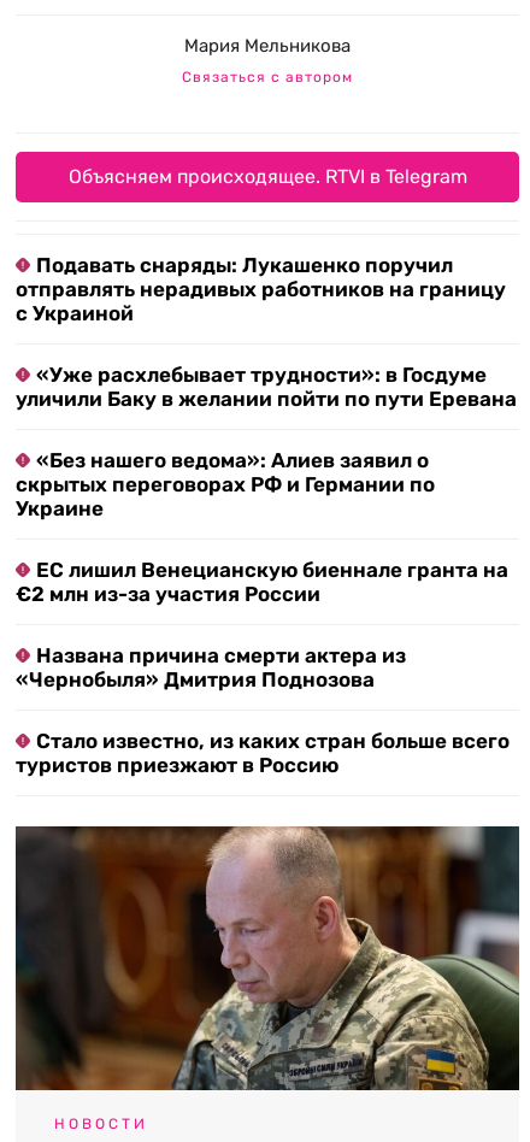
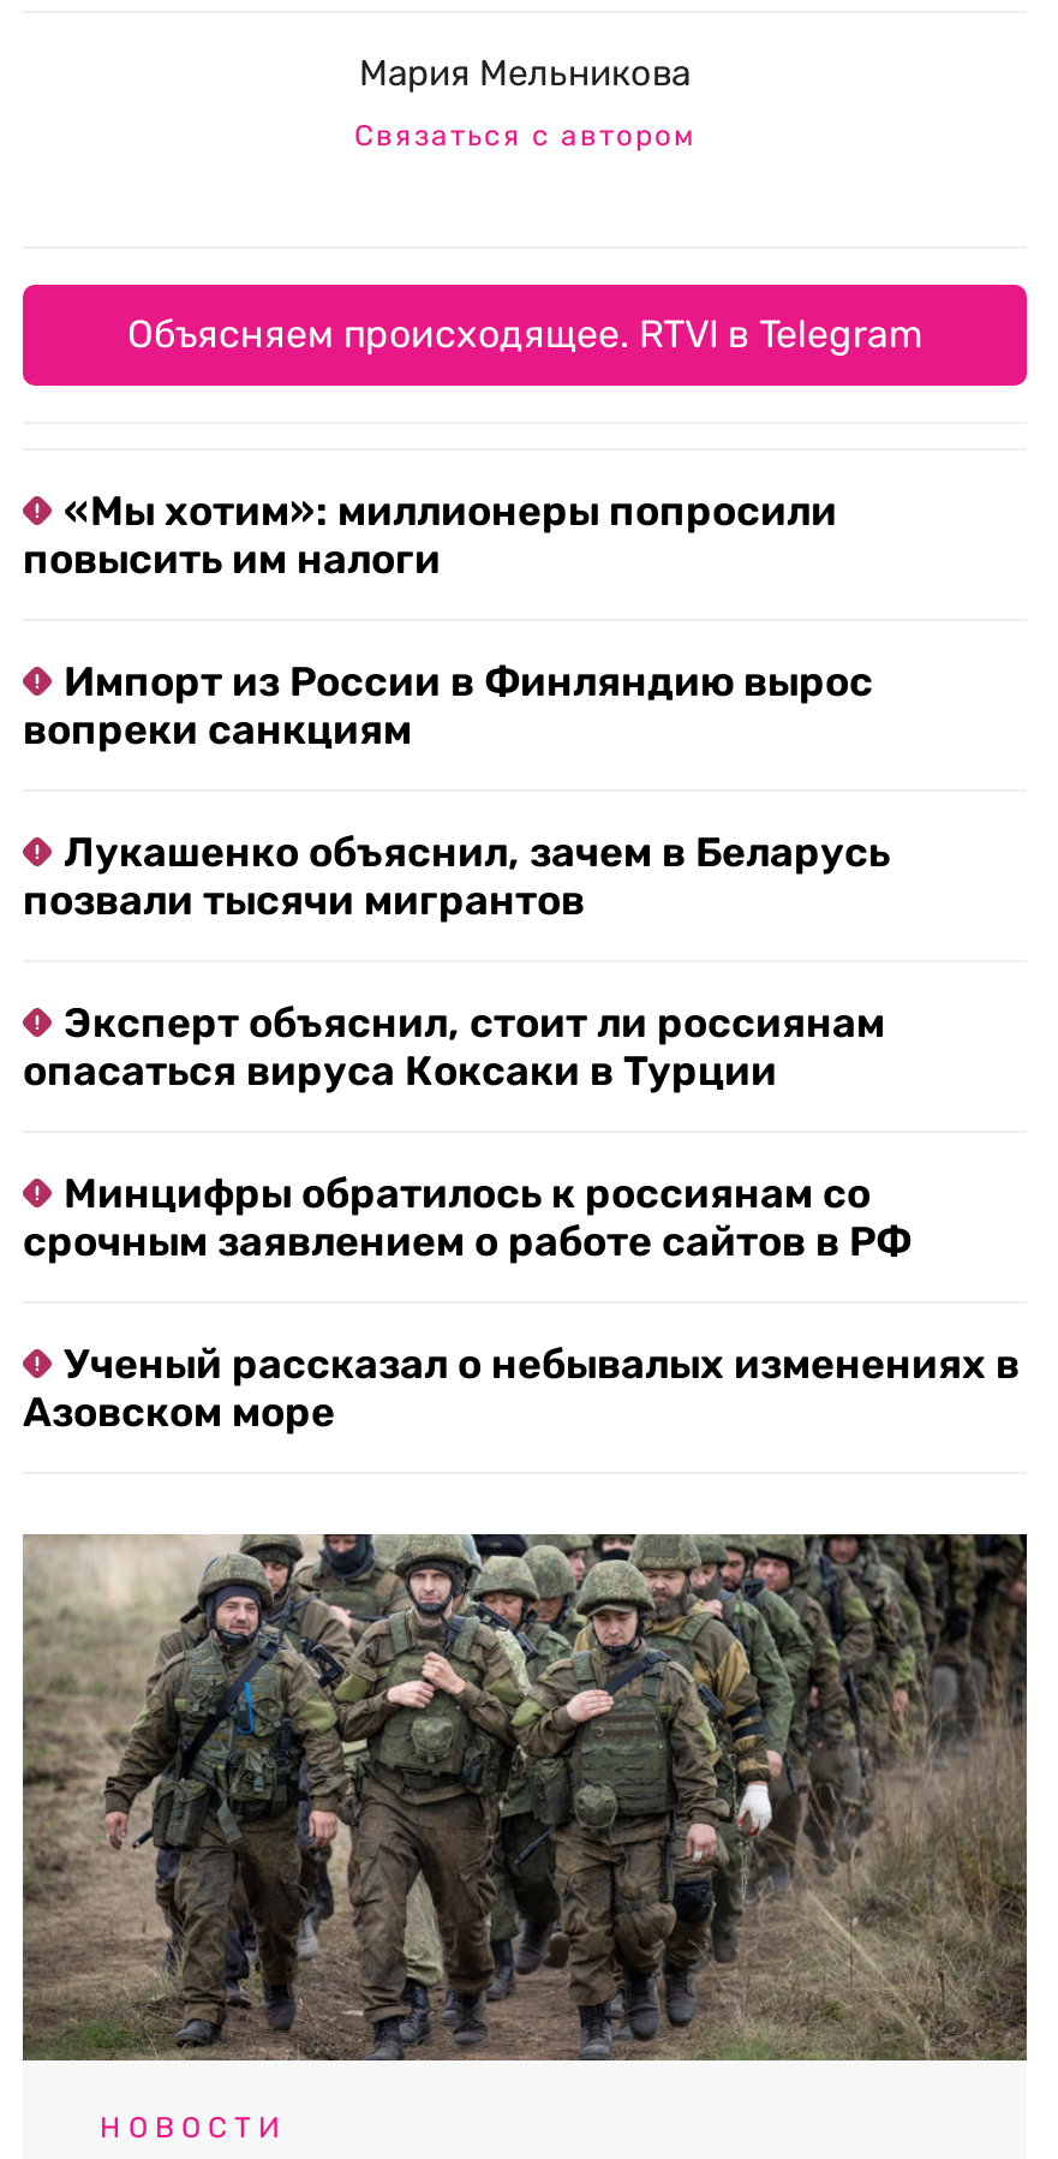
[16,253,506,325] Подавать снаряды: Лукашенко поручил | отправлять нерадивых работников на границу | с Украиной -> [23,487,837,583] «Мы хотим»: миллионеры попросили | повысить им налоги
[16,363,517,411] «Уже расхлебывает трудности»: в Госдуме | уличили Баку в желании пойти по пути Еревана -> [23,657,873,754] Импорт из России в Финляндию вырос | вопреки санкциям
[16,448,435,521] «Без нашего ведома»: Алиев заявил о | скрытых переговорах РФ и Германии по | Украине -> [23,828,890,924] Лукашенко объяснил, зачем в Беларусь | позвали тысячи мигрантов
[16,558,508,606] ЕС лишил Венецианскую биеннале гранта на | €2 млн из-за участия России -> [23,999,885,1095] Эксперт объяснил, стоит ли россиянам | опасаться вируса Коксаки в Турции
[16,643,406,692] Названа причина смерти актера из | «Чернобыля» Дмитрия Поднозова -> [23,1169,911,1265] Минцифры обратилось к россиянам со | срочным заявлением о работе сайтов в РФ
[16,729,510,777] Стало известно, из каких стран больше всего | туристов приезжают в Россию -> [23,1340,1020,1436] Ученый рассказал о небывалых изменениях в | Азовском море
[14,825,519,1091] [image] -> [20,1532,1027,2063] [image]

